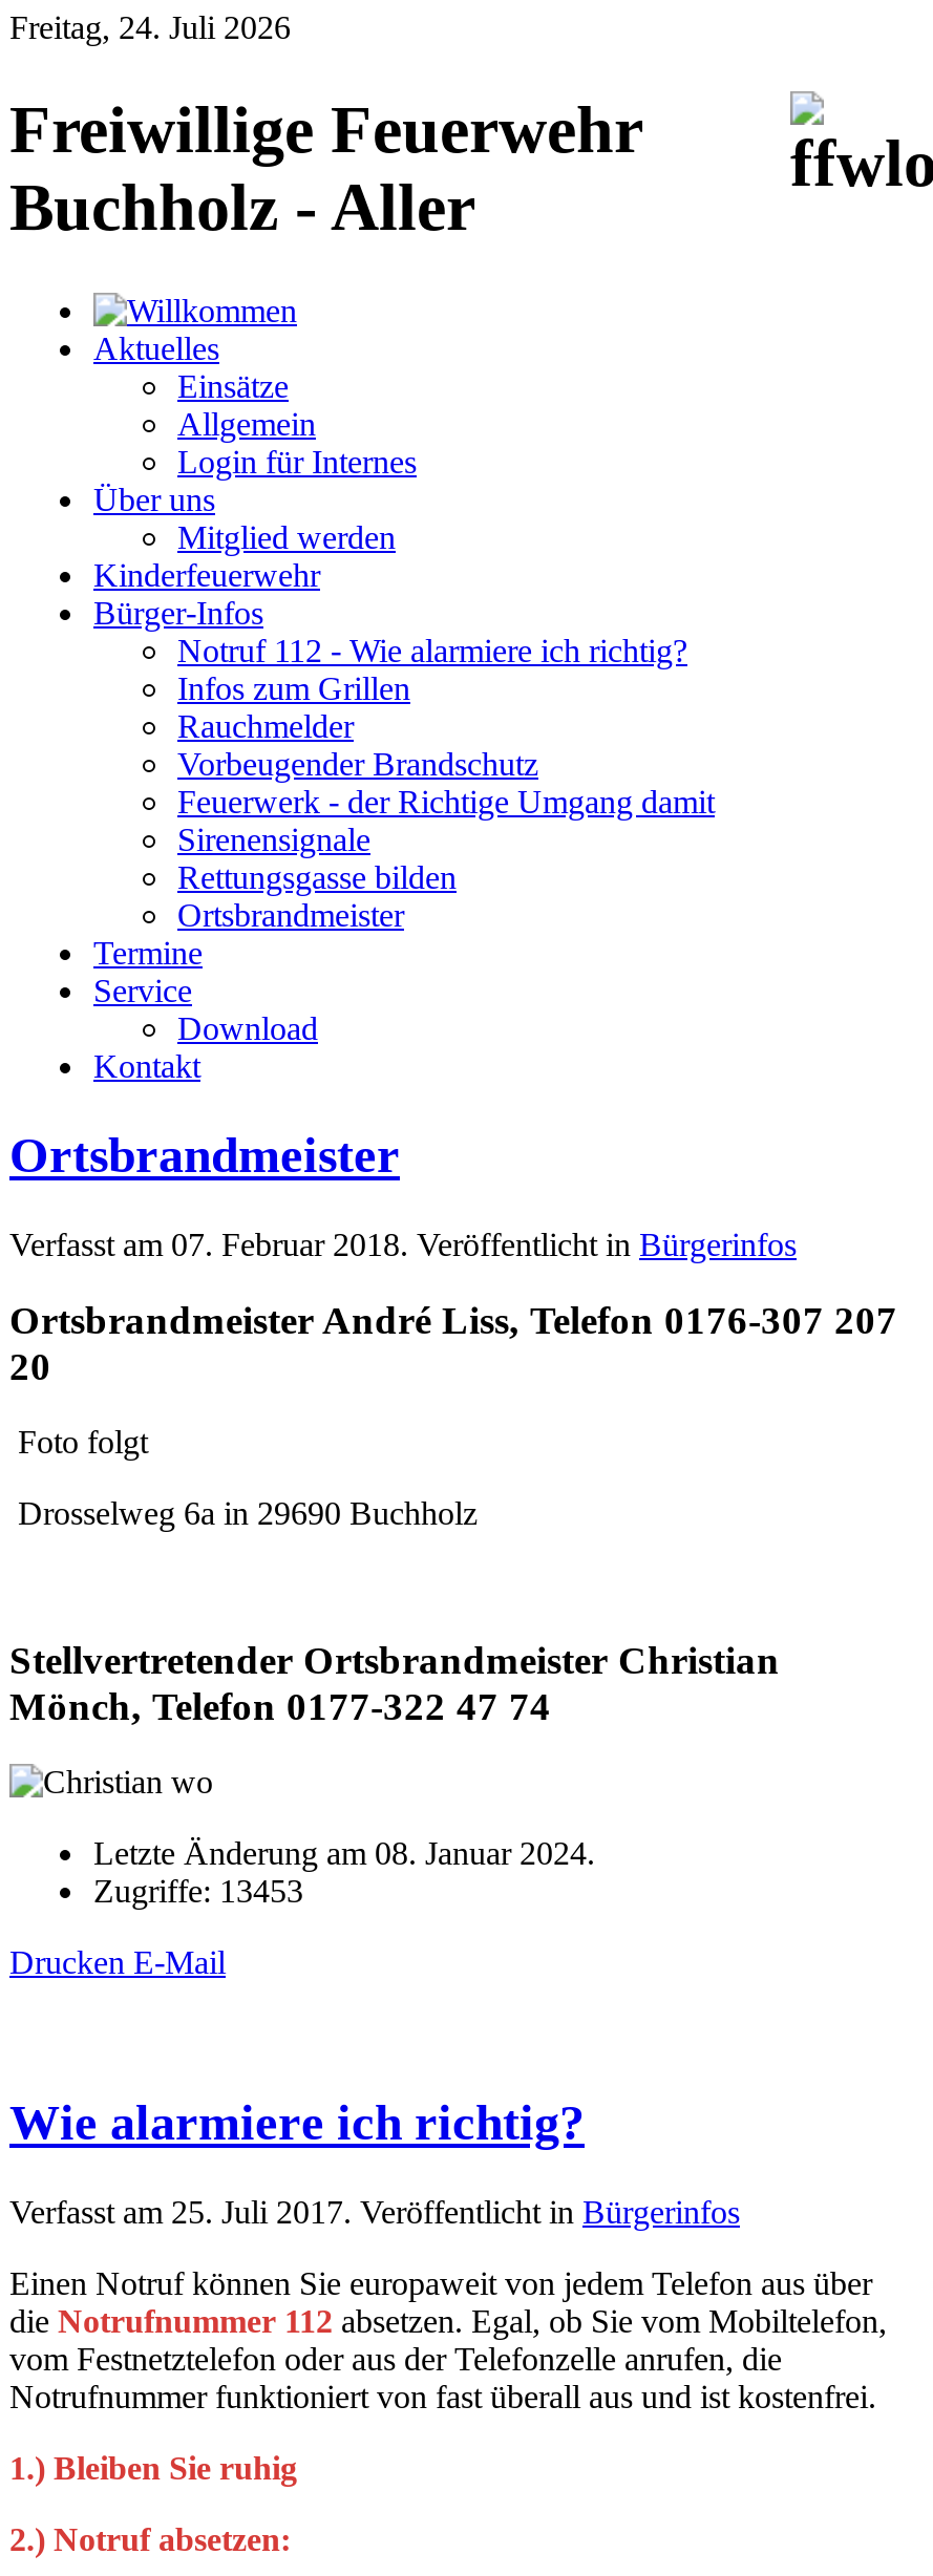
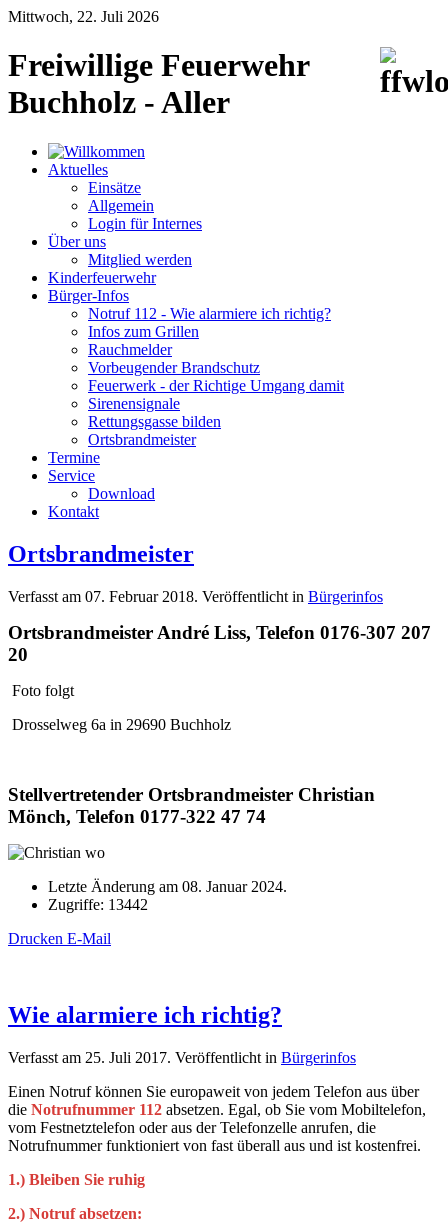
[9,9,291,45] Freitag, 24. Juli 2026 -> [8,8,159,25] Mittwoch, 22. Juli 2026
[93,1872,303,1908] Zugriffe: 13453 -> [48,896,148,913] Zugriffe: 13442

